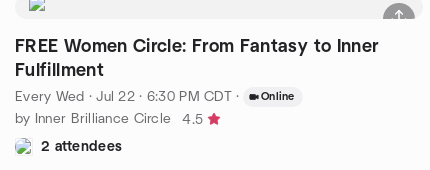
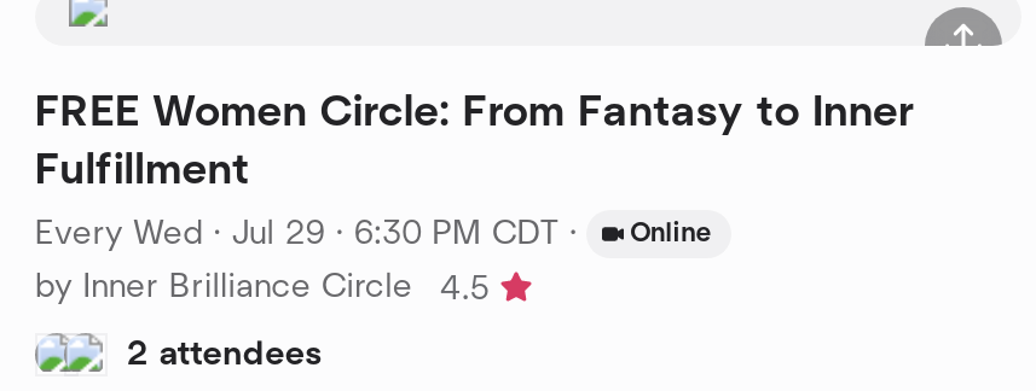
[15,89,239,103] Every Wed · Jul 22 · 6:30 PM CDT · -> [35,216,577,250] Every Wed · Jul 29 · 6:30 PM CDT ·

